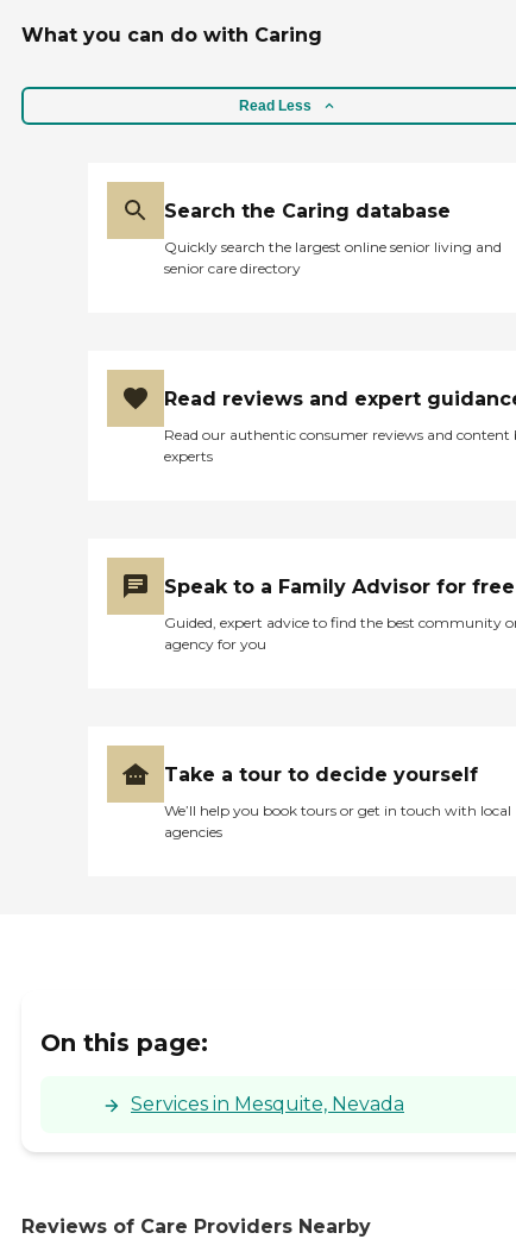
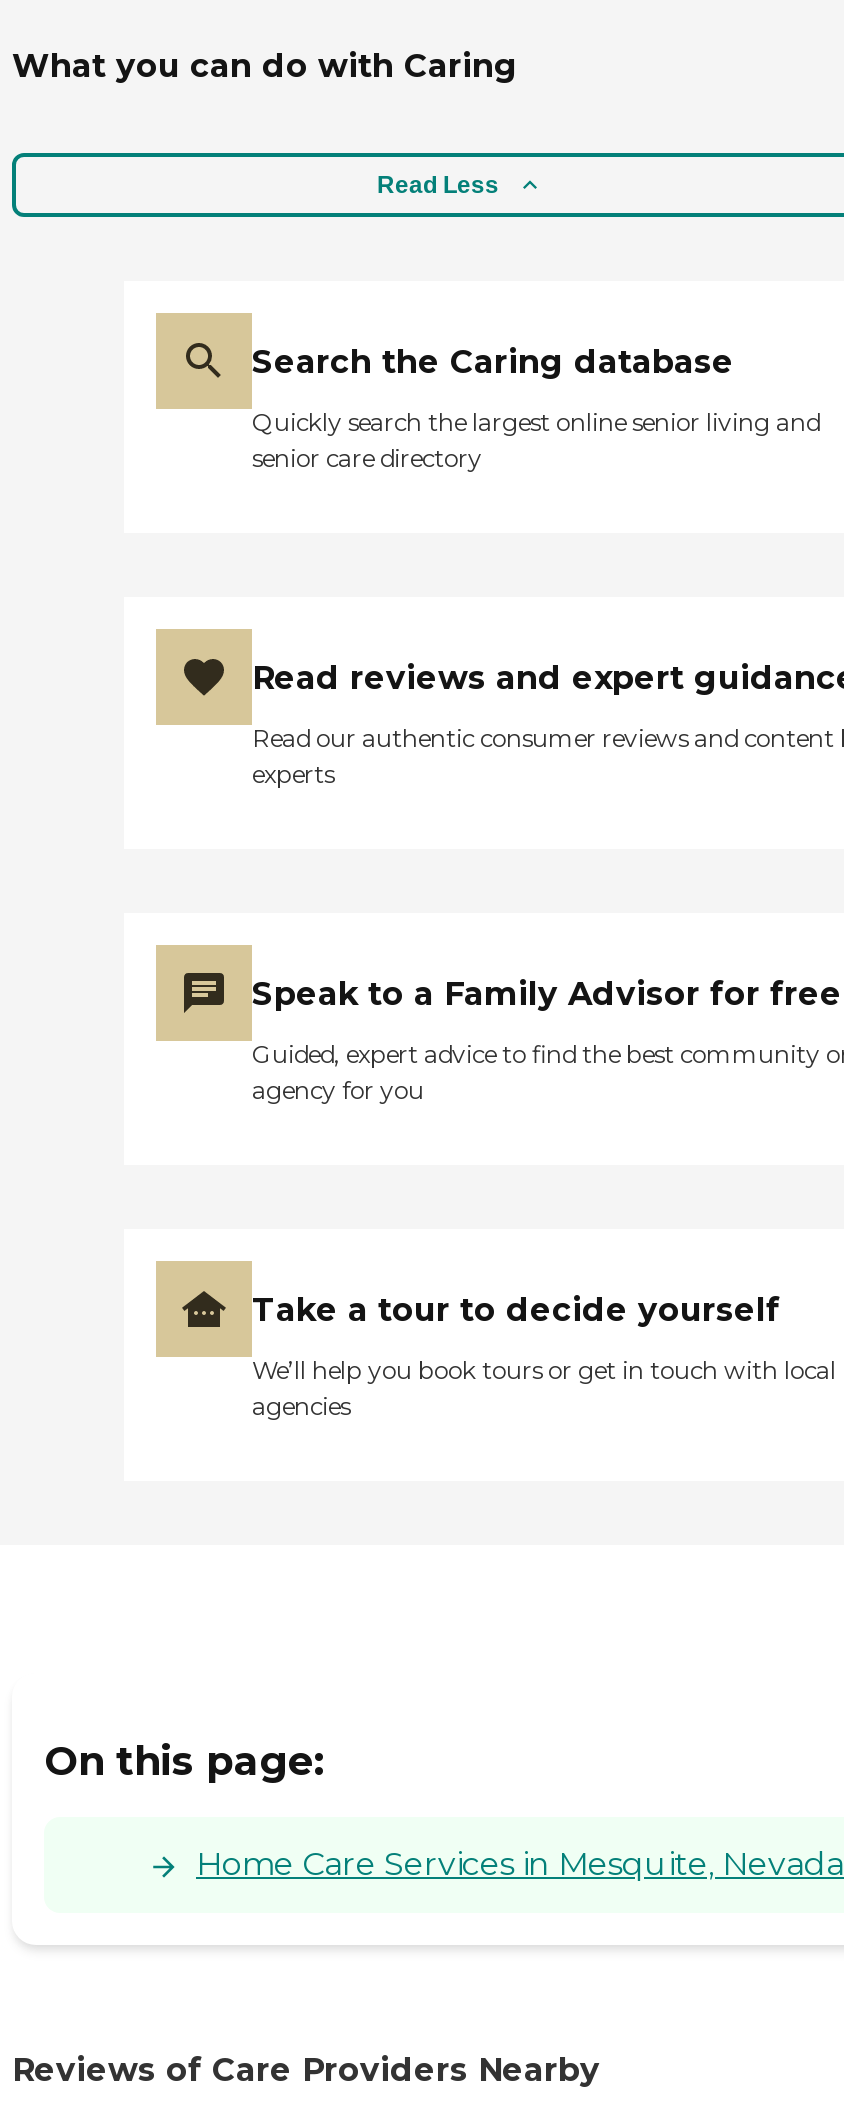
[131,1093,404,1115] Services in Mesquite, Nevada -> [196,1845,844,1883] Home Care Services in Mesquite, Nevada

